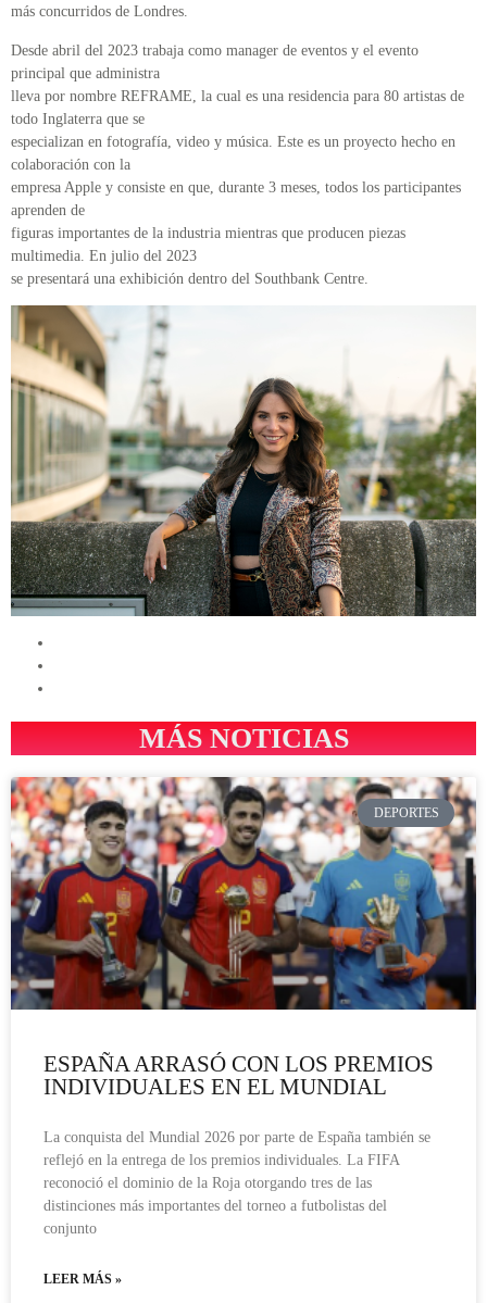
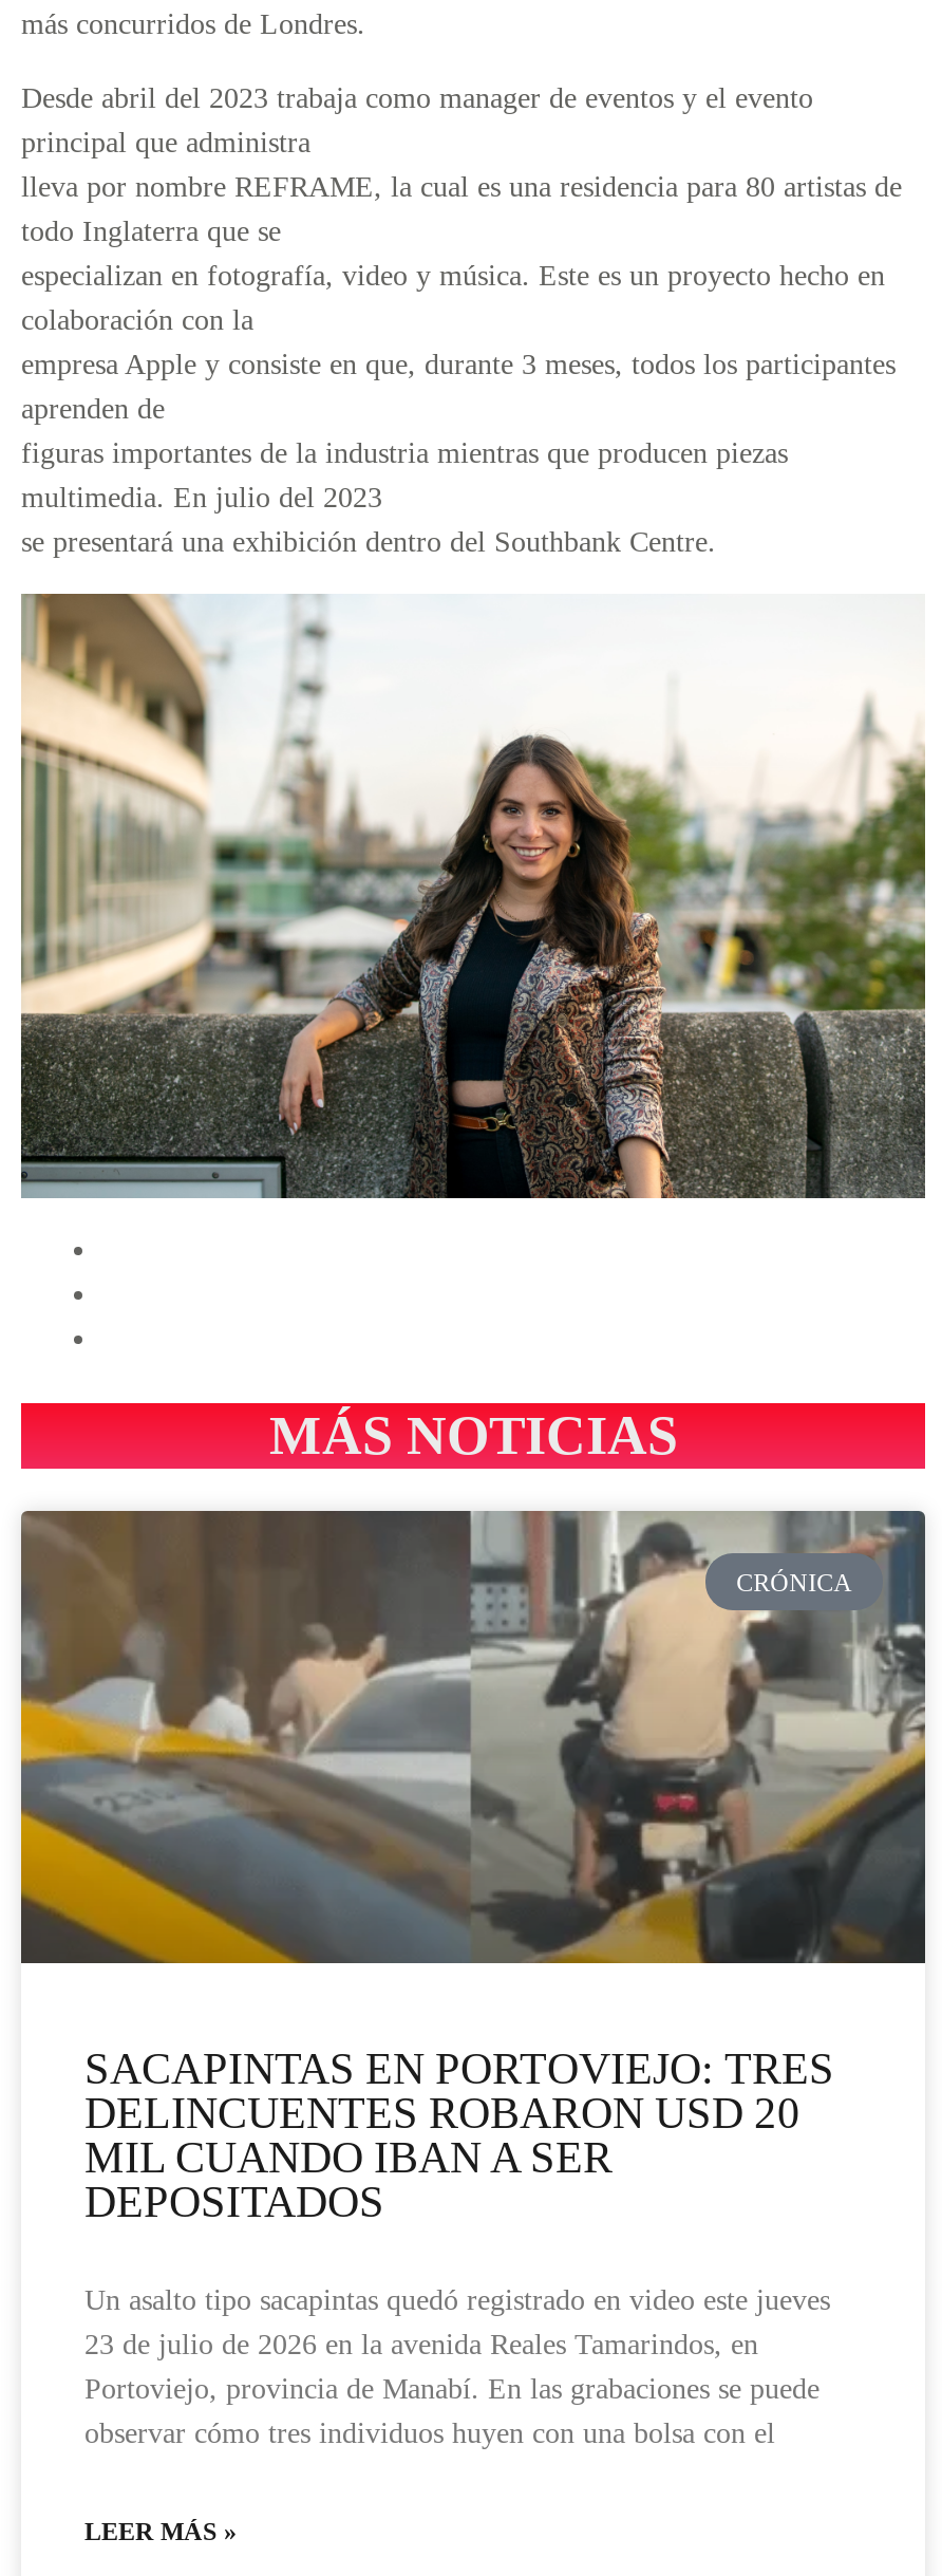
[10,776,476,1011] [image] | DEPORTES -> [19,1509,927,1965] [image] | CRÓNICA
[43,1051,434,1100] ESPAÑA ARRASÓ CON LOS PREMIOS | INDIVIDUALES EN EL MUNDIAL -> [84,2044,834,2228] SACAPINTAS EN PORTOVIEJO: TRES | DELINCUENTES ROBARON USD 20 | MIL CUANDO IBAN A SER | DEPOSITADOS
[43,1129,430,1237] La conquista del Mundial 2026 por parte de España también se | reflejó en la entrega de los premios individuales. La FIFA | reconoció el dominio de la Roja otorgando tres de las | distinciones más importantes del torneo a futbolistas del | conjunto -> [84,2285,830,2449] Un asalto tipo sacapintas quedó registrado en video este jueves | 23 de julio de 2026 en la avenida Reales Tamarindos, en | Portoviejo, provincia de Manabí. En las grabaciones se puede | observar cómo tres individuos huyen con una bolsa con el

